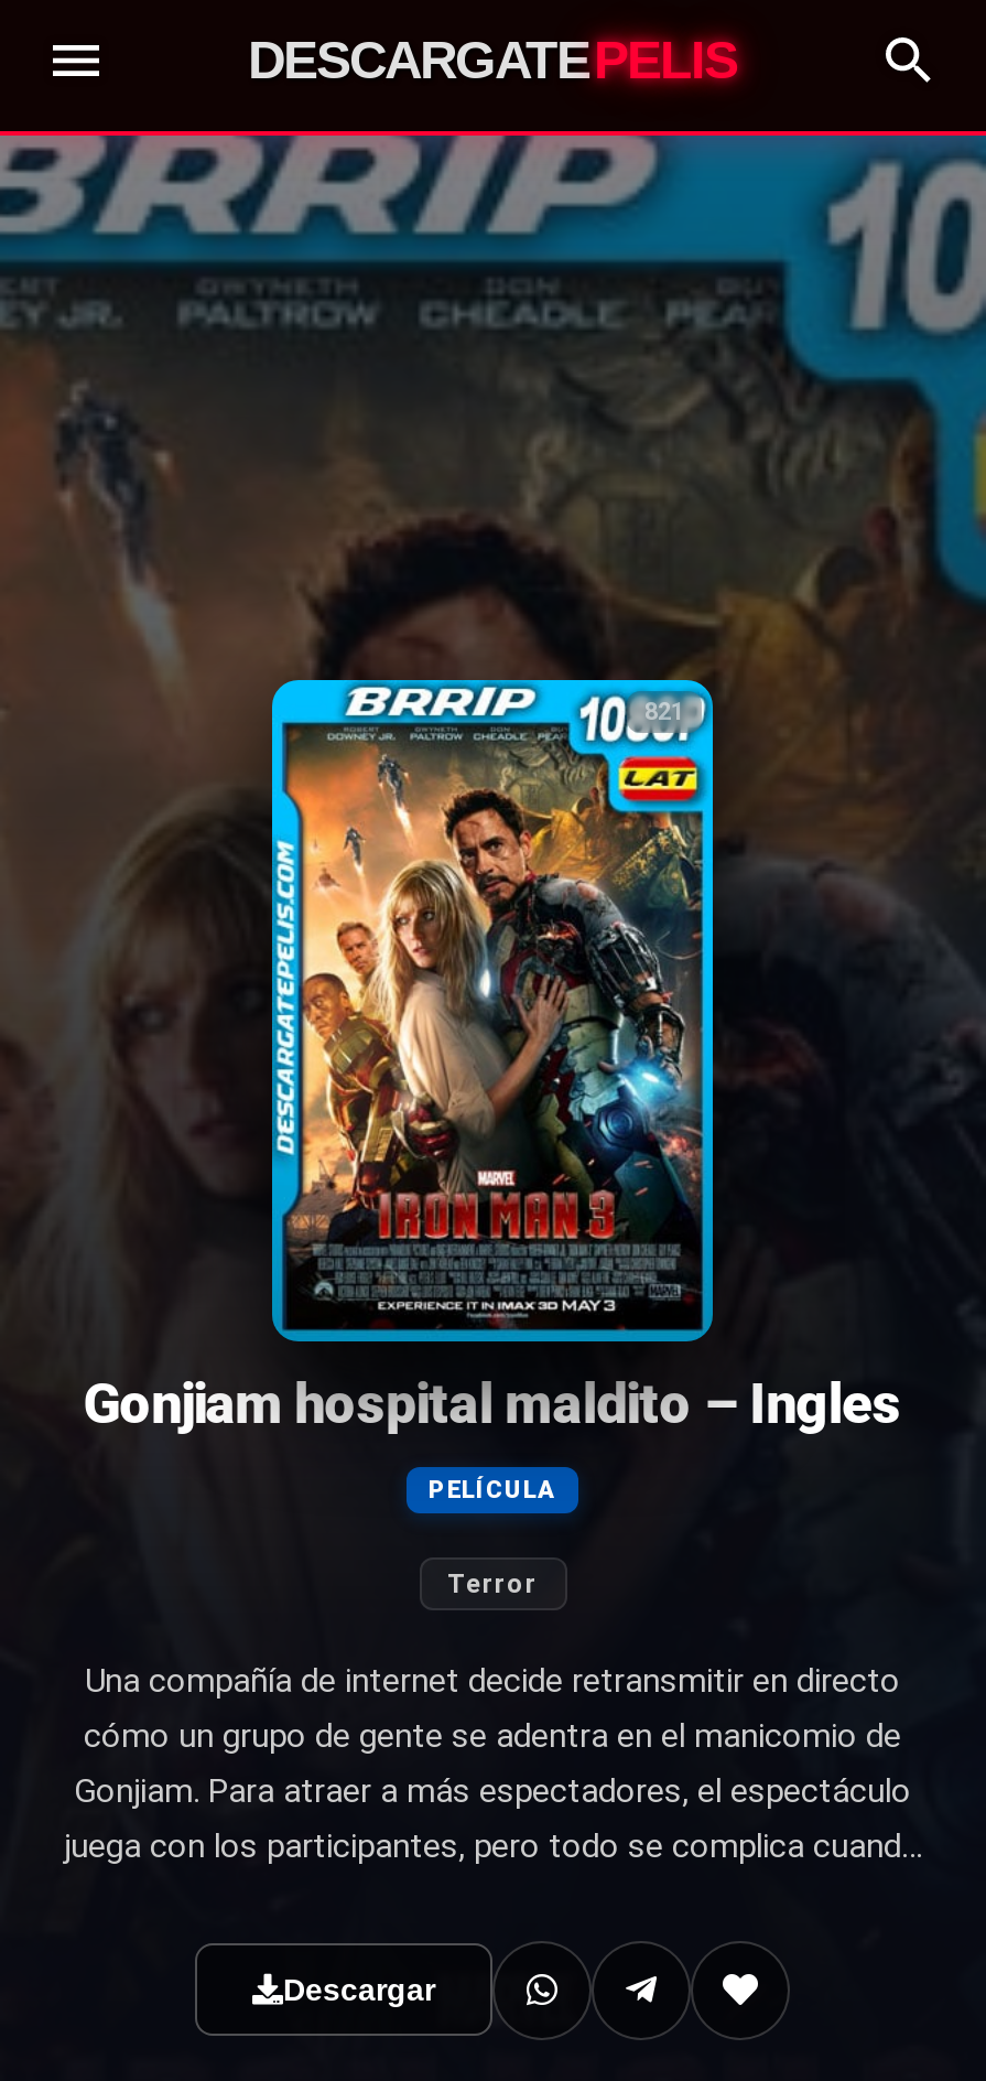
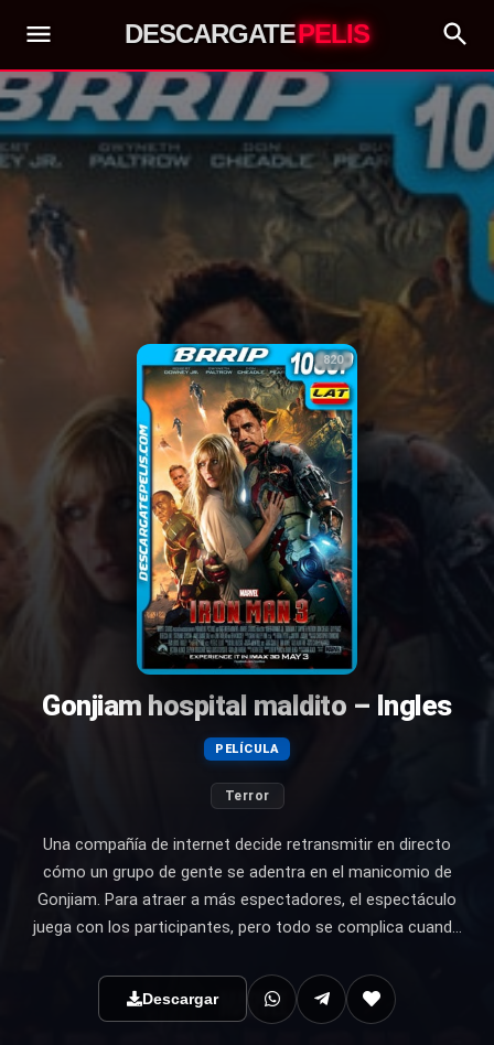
[644,698,684,726] 821 -> [323,353,343,367] 820

